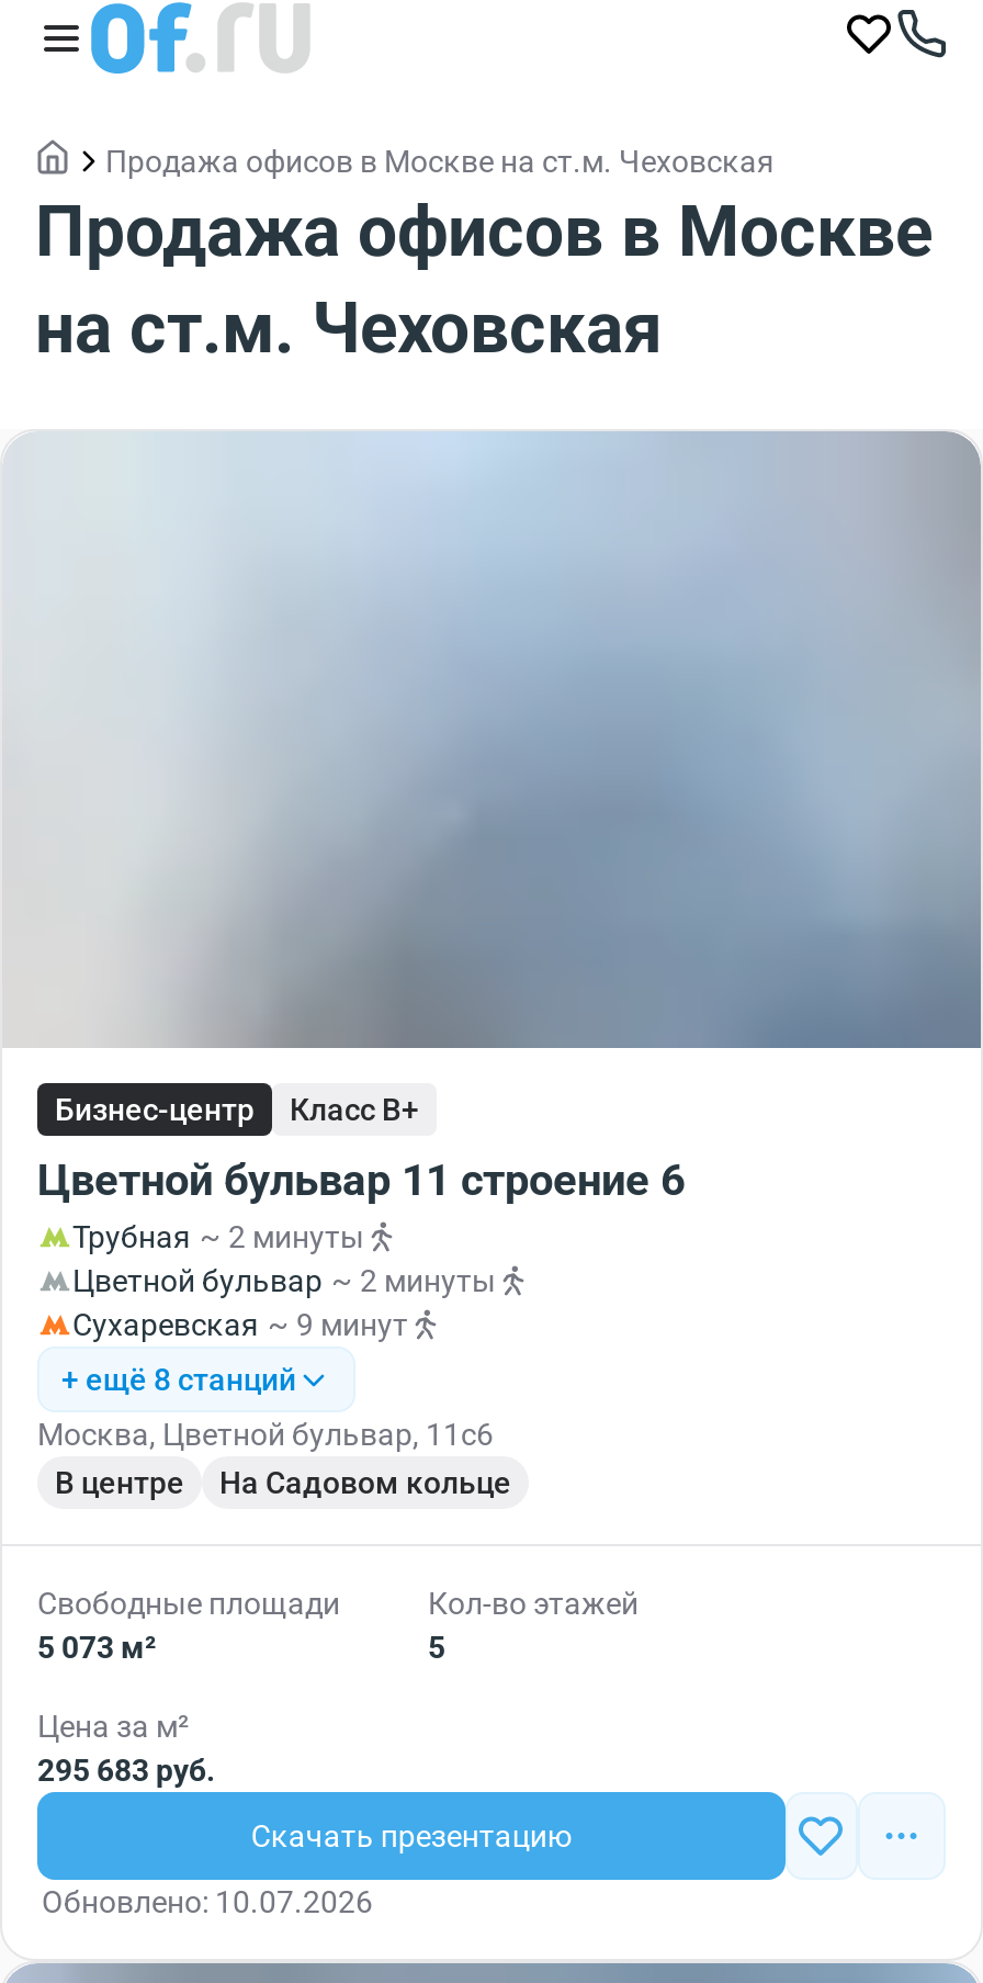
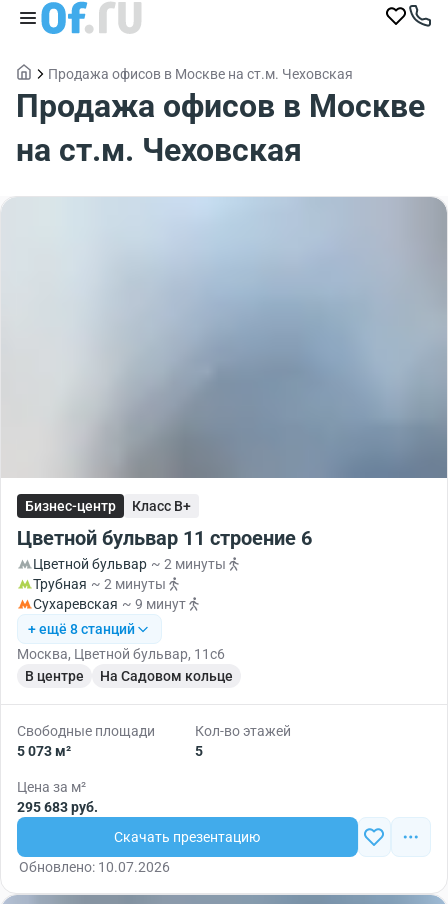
moved [72,1219,364,1254] -> [33,576,166,592]: Трубная ~ 2 минуты
moved [72,1263,496,1298] -> [33,556,226,572]: Цветной бульвар ~ 2 минуты

